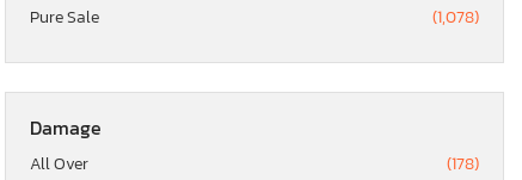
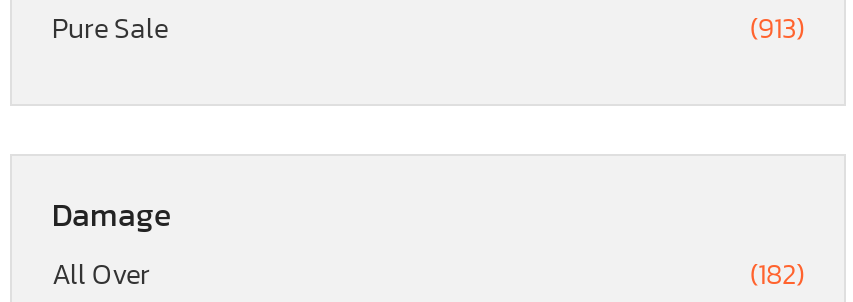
[432,4,479,29] (1,078) -> [750,7,804,49] (913)
[447,151,479,176] (178) -> [750,253,804,295] (182)

